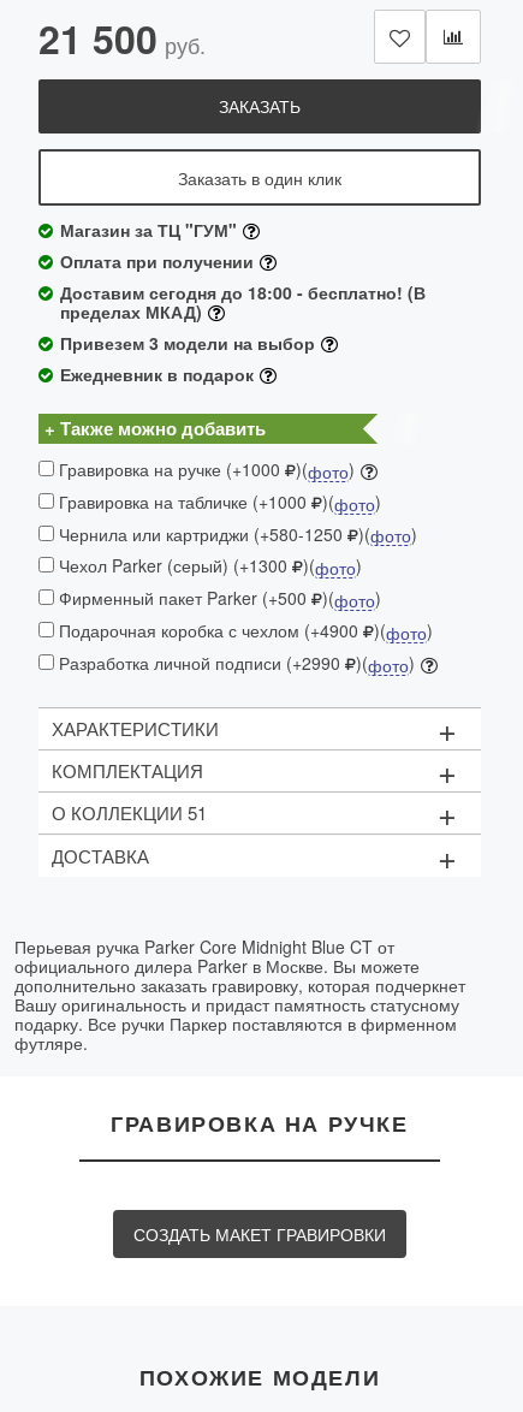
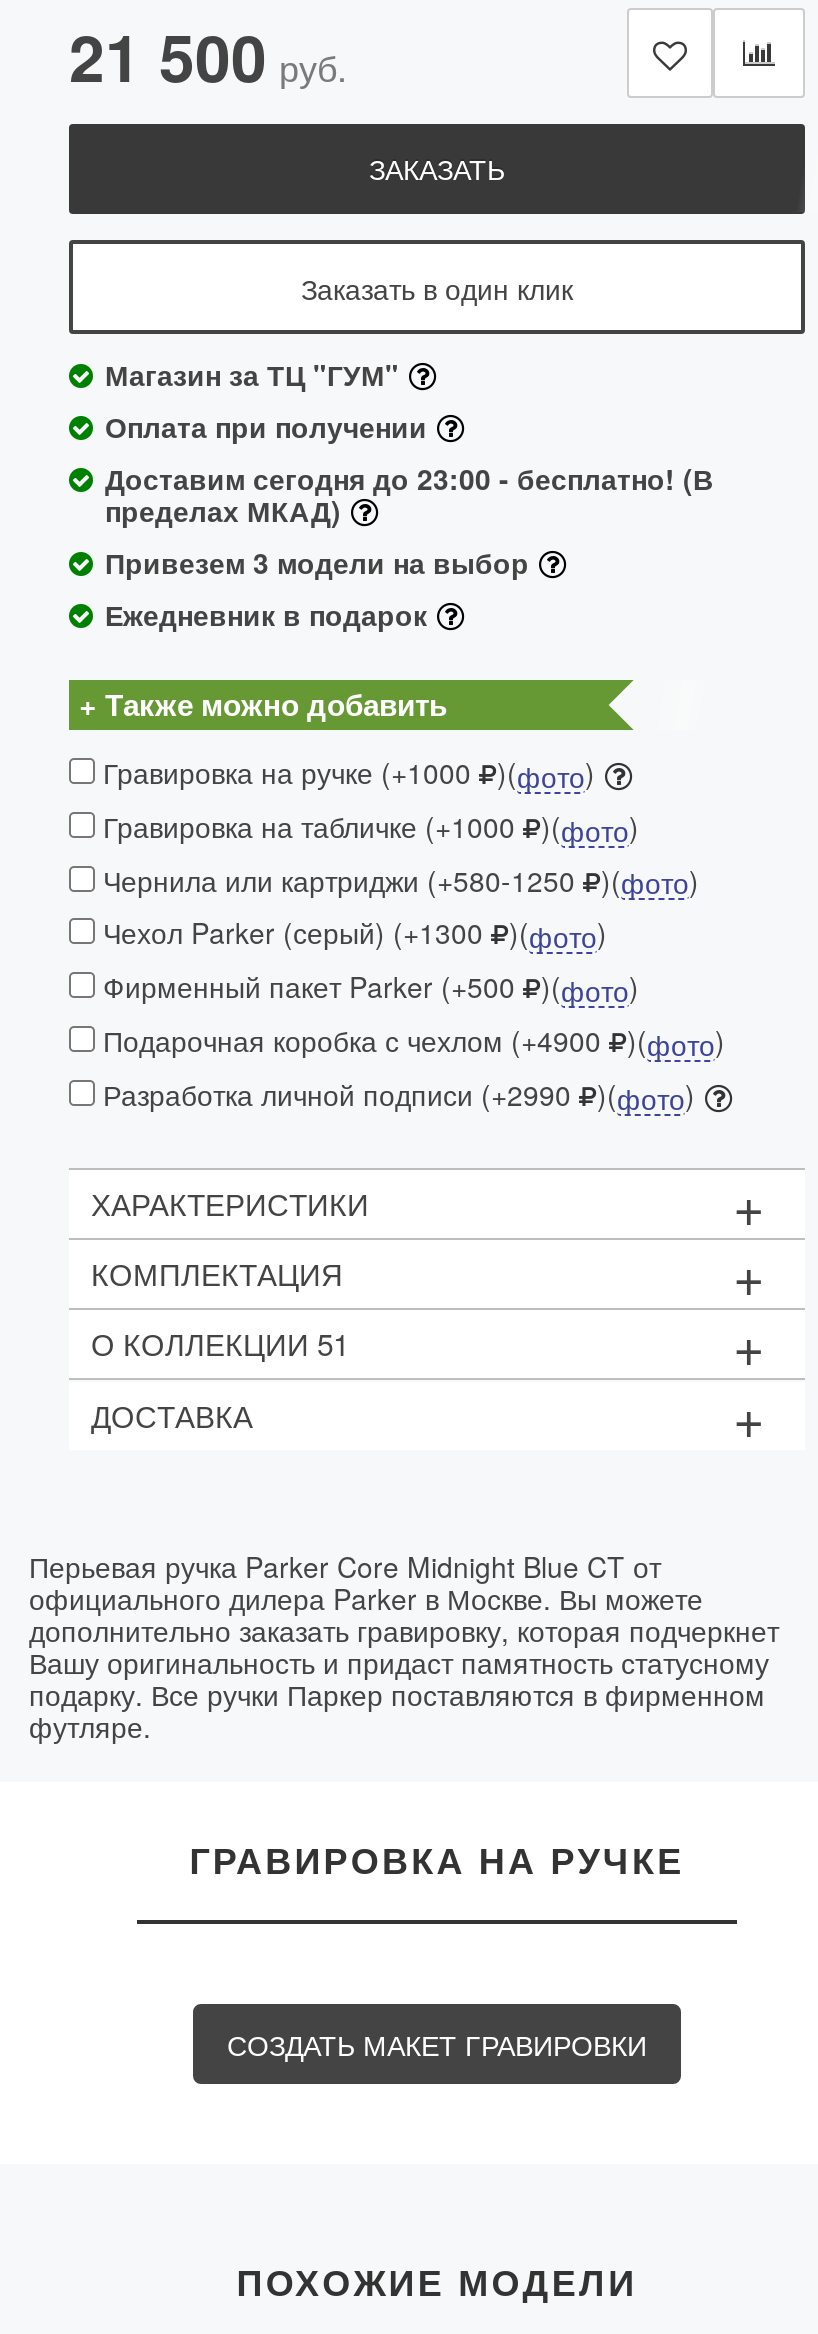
[60,280,426,304] Доставим сегодня до 18:00 - бесплатно! (В -> [105,458,713,498] Доставим сегодня до 23:00 - бесплатно! (В

